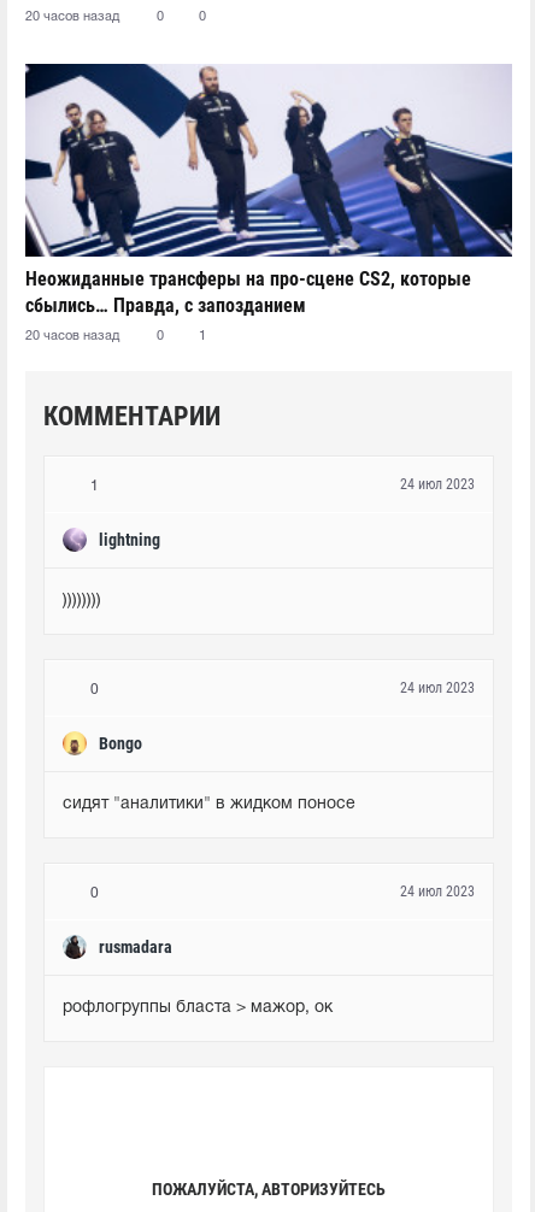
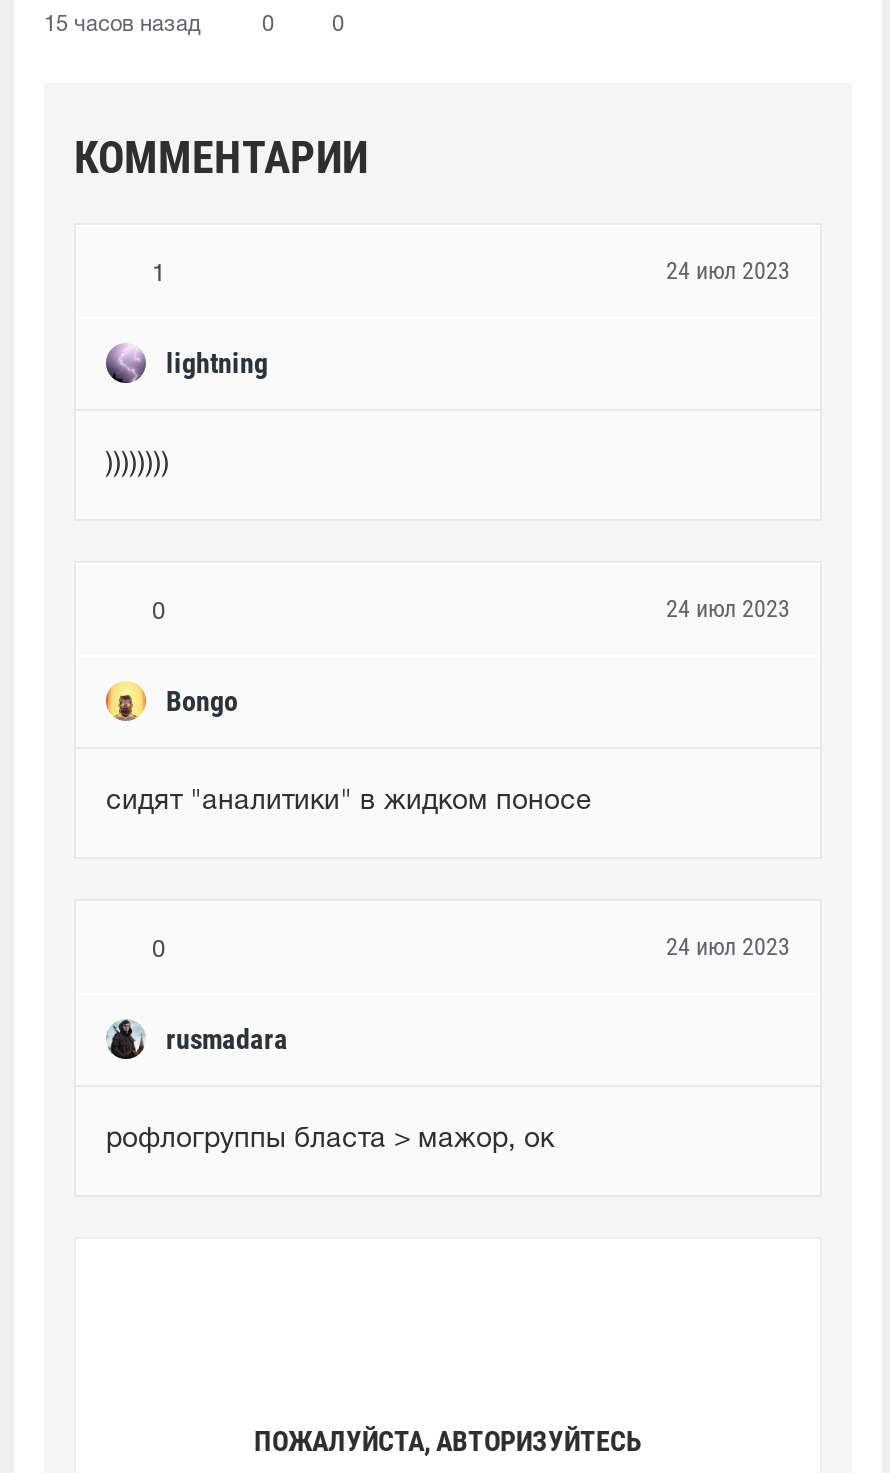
[25,10,119,23] 20 часов назад -> [44,14,200,34] 15 часов назад
[24,63,513,342] [image] | Неожиданные трансферы на про-сцене CS2, которые | сбылись… Правда, с запозданием | 20 часов назад | 0 | 1 -> none

